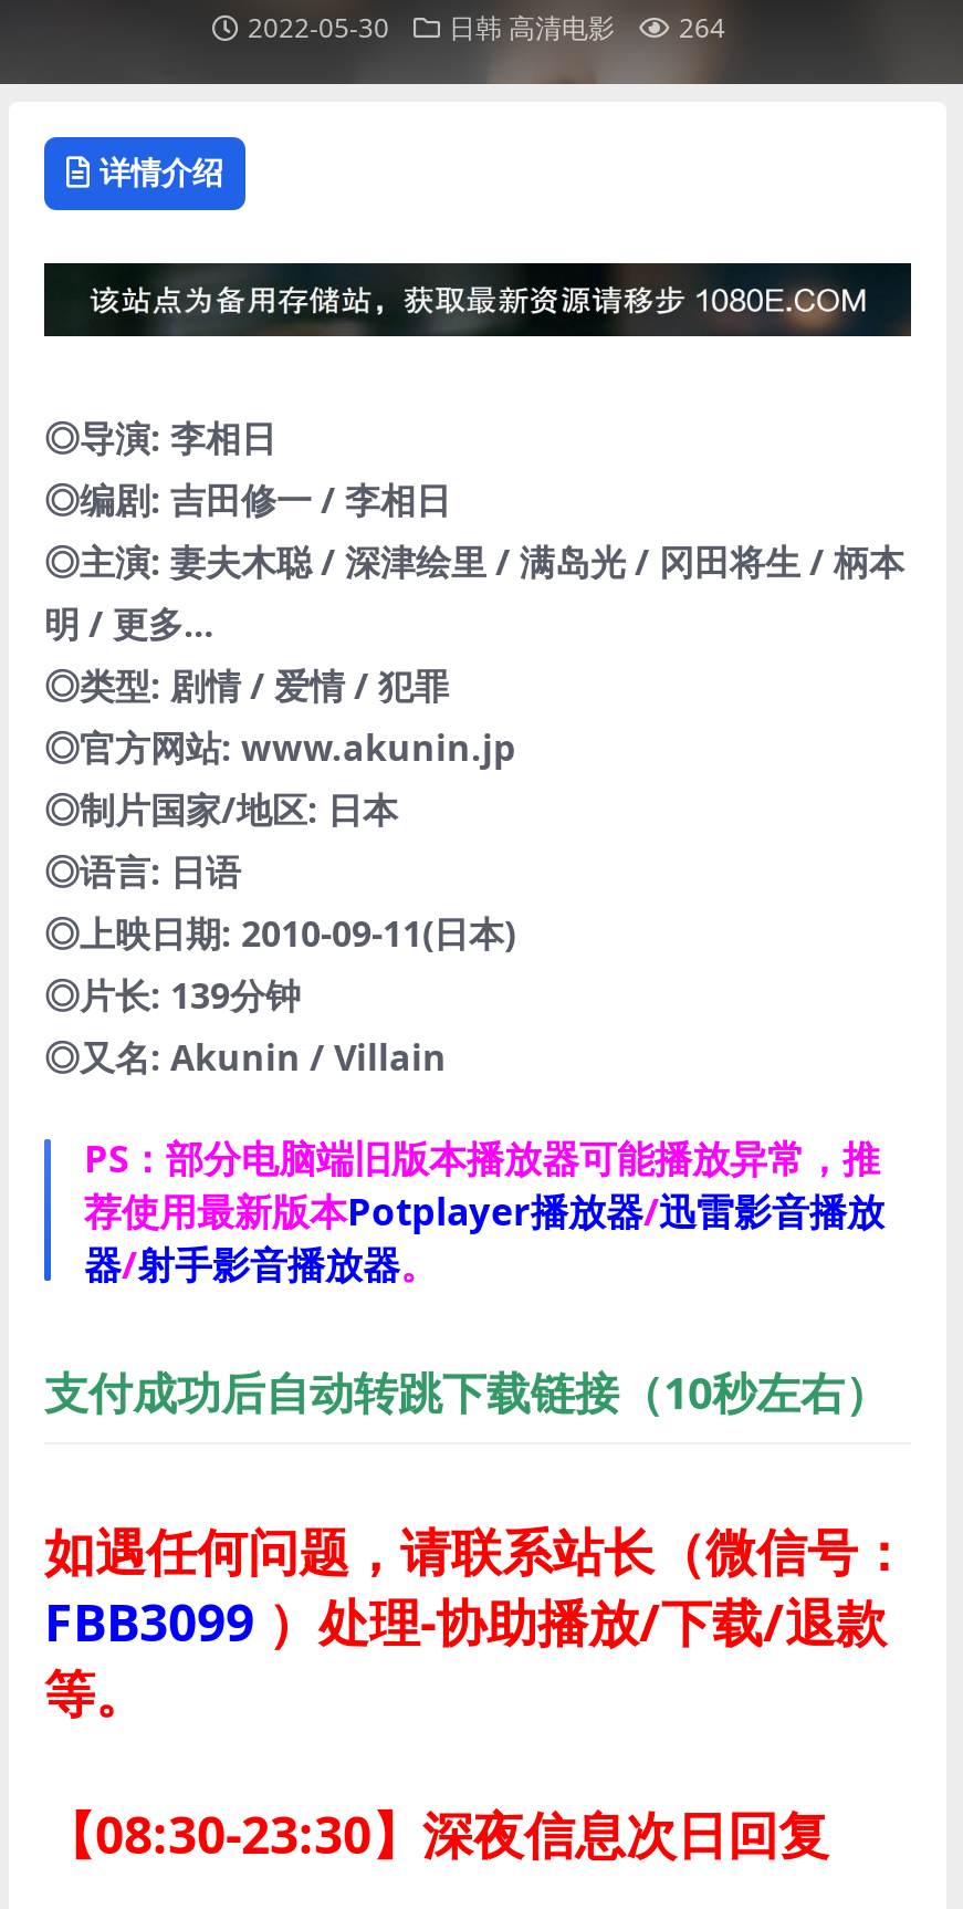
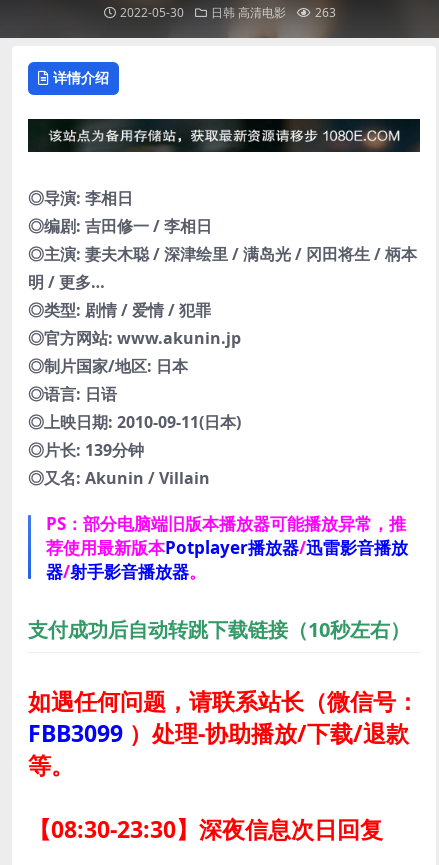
[248,9,725,46] 2022-05-30 日韩 高清电影 264 -> [120,4,336,21] 2022-05-30 日韩 高清电影 263

